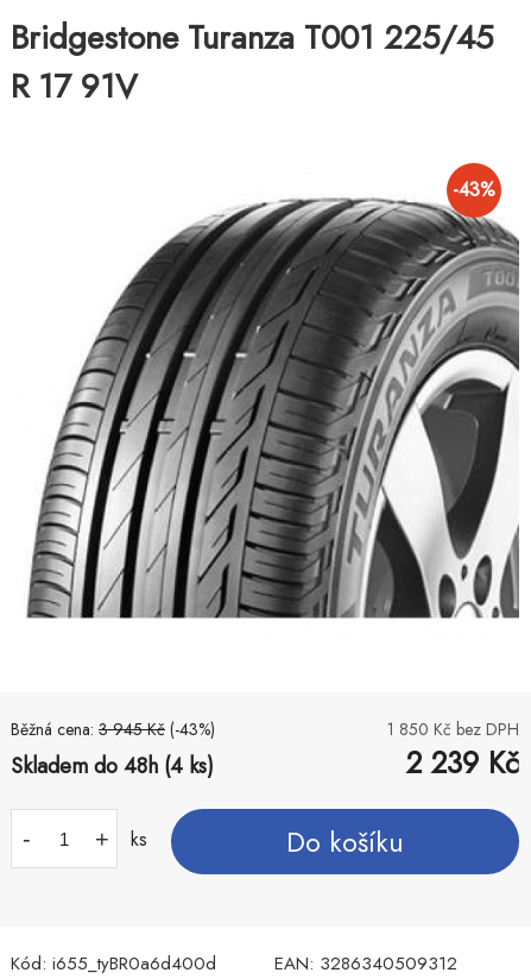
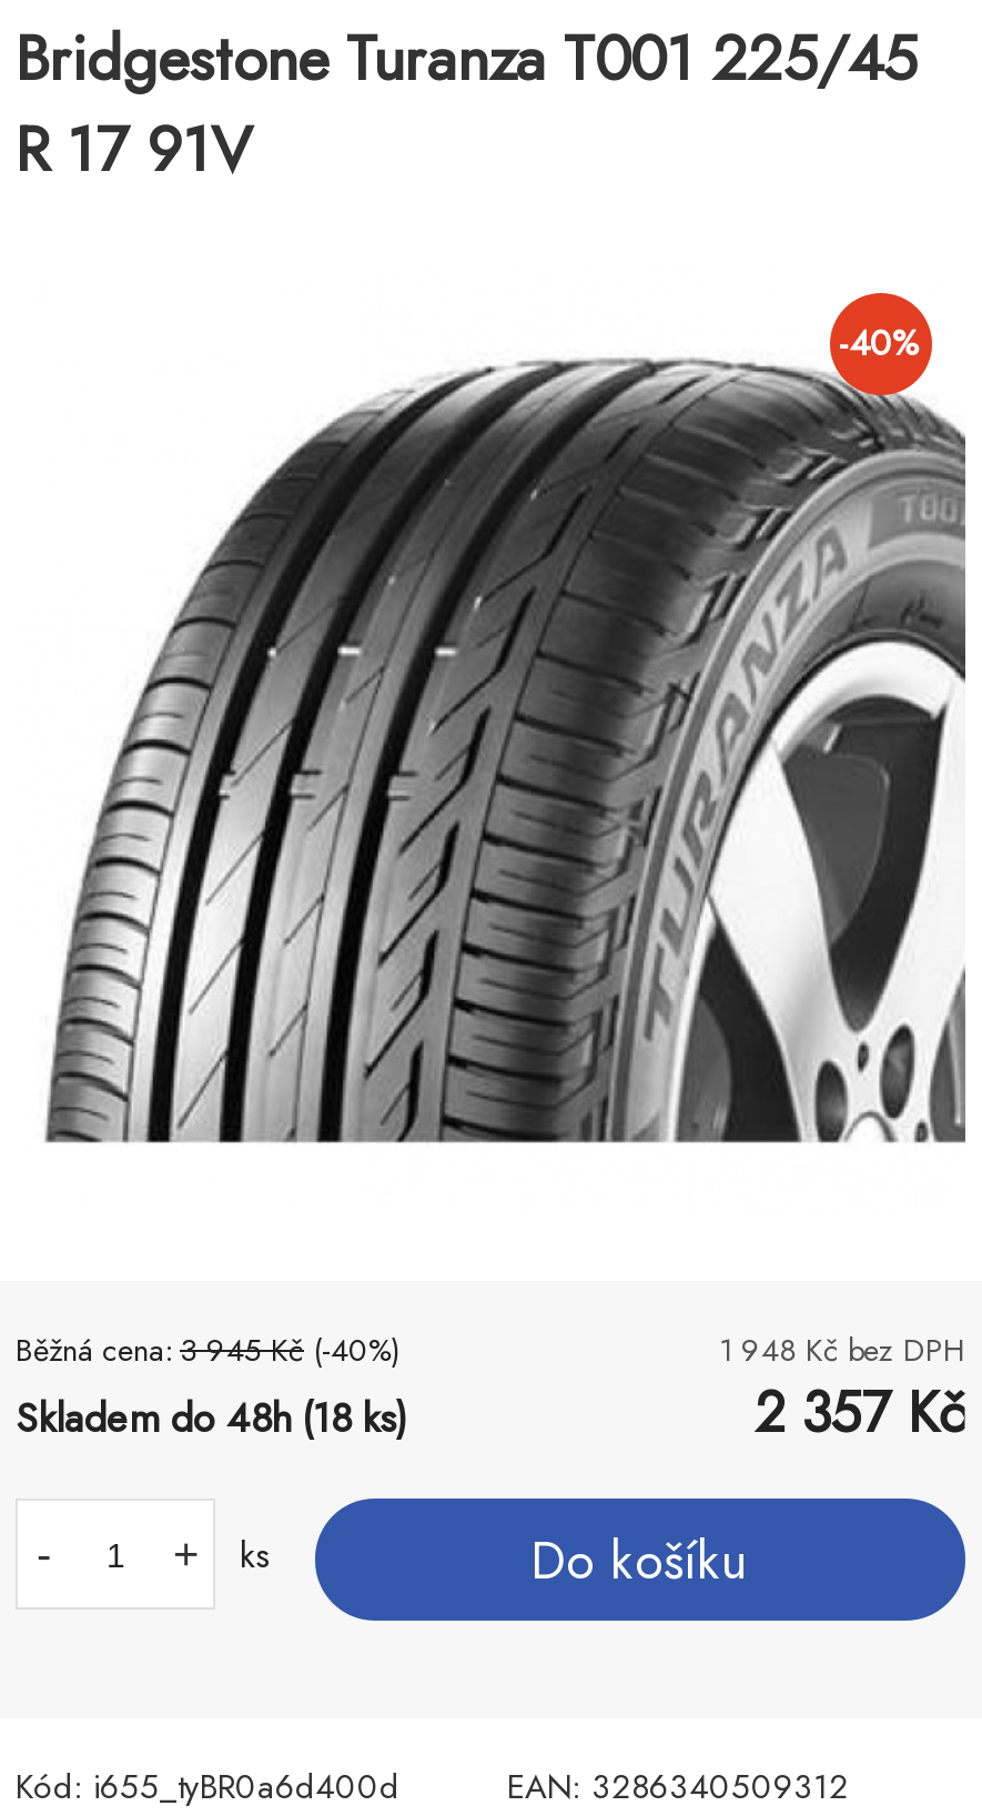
[452,176,495,204] -43% -> [839,318,921,369] -40%
[11,718,215,741] Běžná cena: 3 945 Kč (-43%) -> [16,1328,399,1372] Běžná cena: 3 945 Kč (-40%)
[387,718,519,741] 1 850 Kč bez DPH -> [719,1328,965,1372] 1 948 Kč bez DPH
[406,741,519,784] 2 239 Kč -> [755,1372,965,1452] 2 357 Kč
[11,751,214,782] Skladem do 48h (4 ks) -> [16,1390,408,1448] Skladem do 48h (18 ks)

